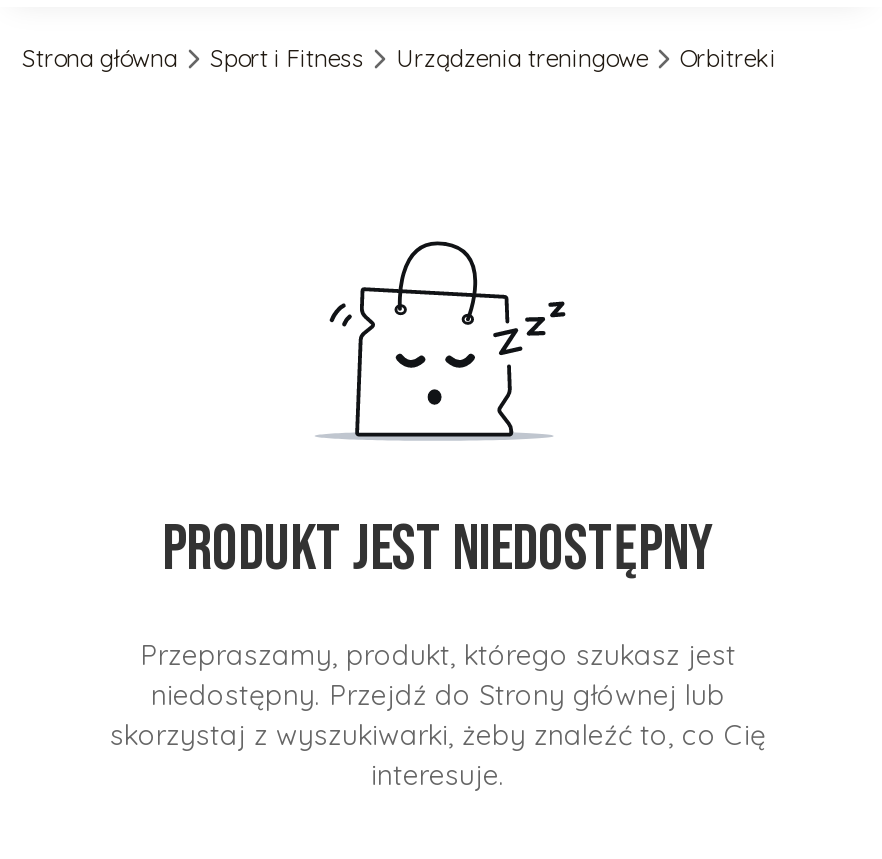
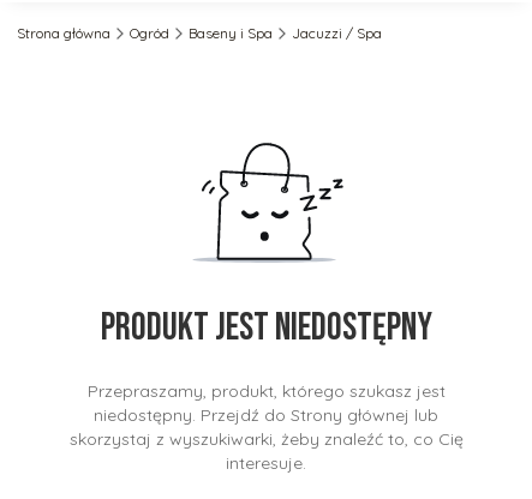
[210,43,776,73] Sport i Fitness | Urządzenia treningowe | Orbitreki -> [130,24,382,42] Ogród | Baseny i Spa | Jacuzzi / Spa

